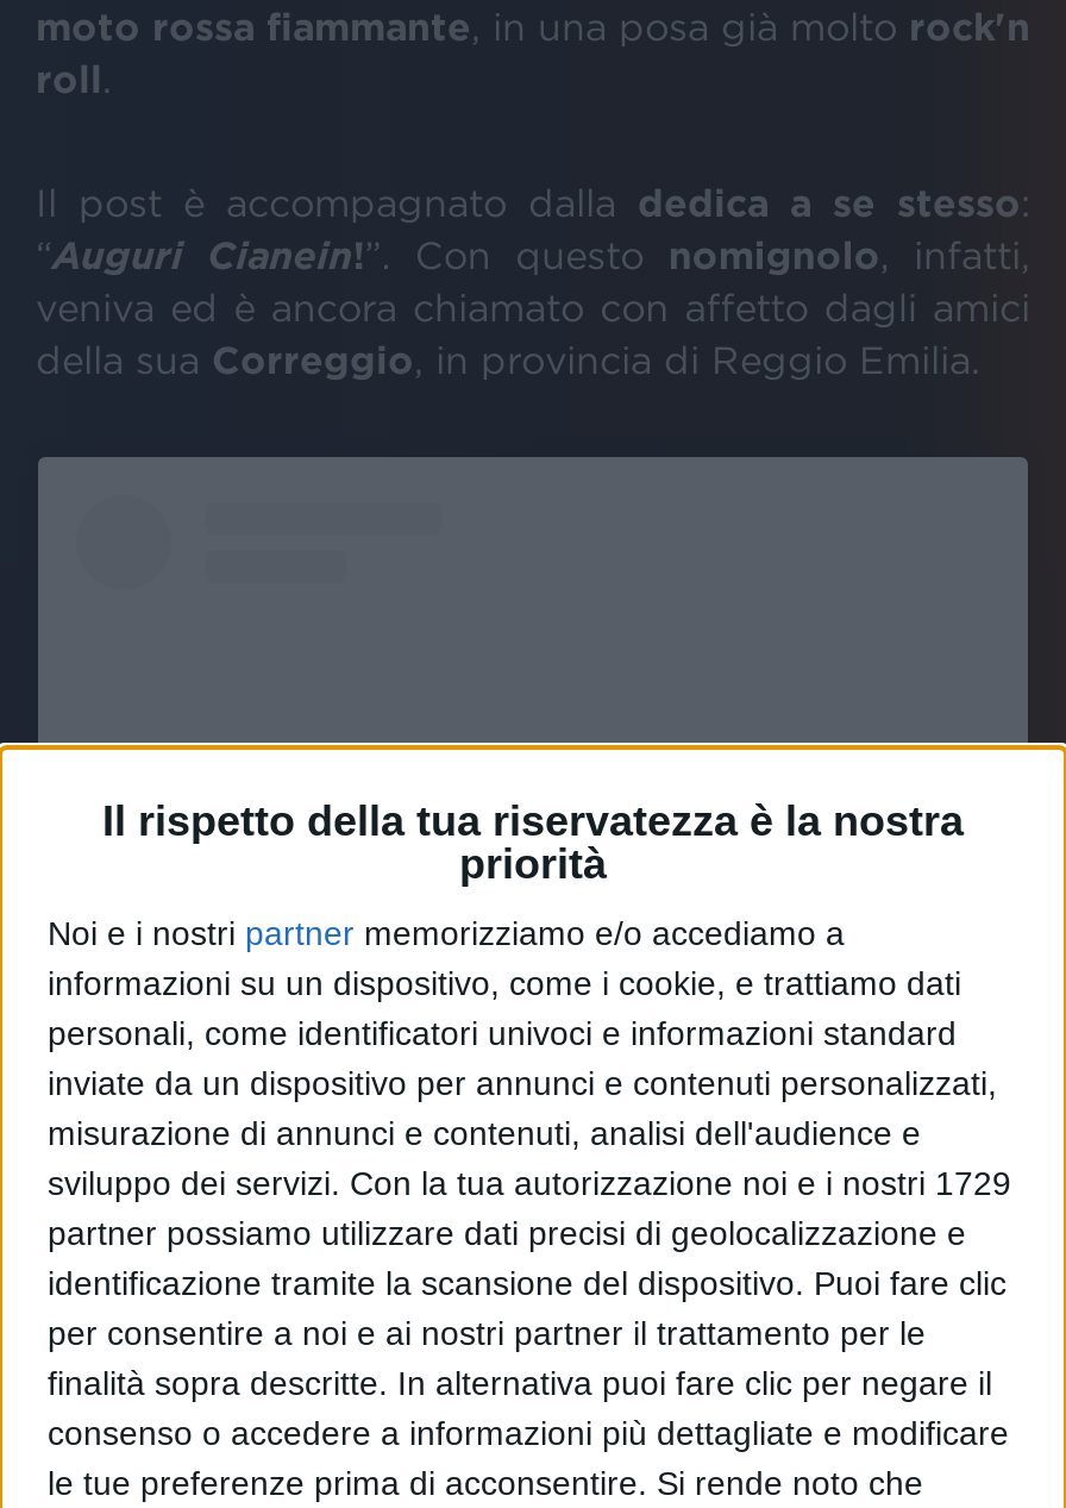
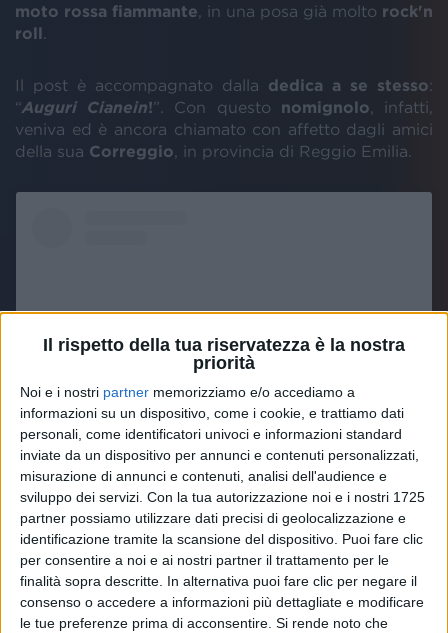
[48,1164,1011,1202] sviluppo dei servizi. Con la tua autorizzazione noi e i nostri 1729 -> [20,489,425,505] sviluppo dei servizi. Con la tua autorizzazione noi e i nostri 1725

